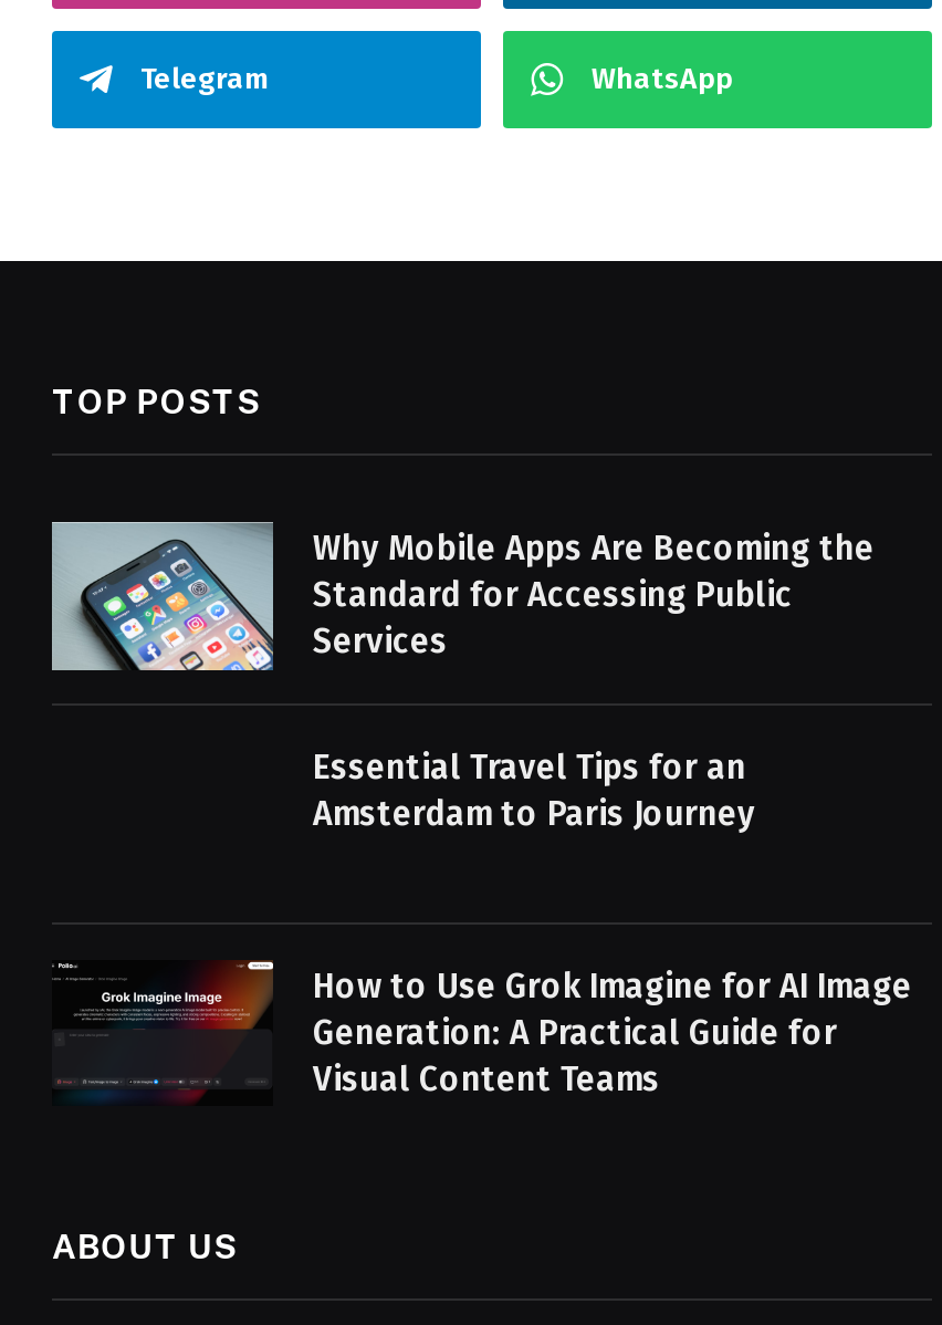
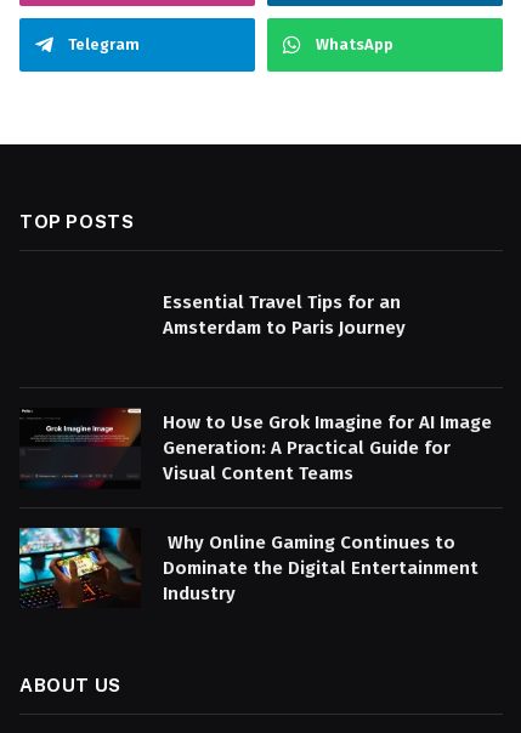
[50,520,875,672] [image] | Why Mobile Apps Are Becoming the | Standard for Accessing Public | Services -> none
moved [92,747,912,1098] -> [41,292,492,484]: [image] | Essential Travel Tips for an | Amsterdam to Paris Journey | How to Use Grok Imagine for AI Image | Generation: A Practical Guide for | Visual Content Teams
none -> [18,527,478,608] [image] | Why Online Gaming Continues to | Dominate the Digital Entertainment | Industry

